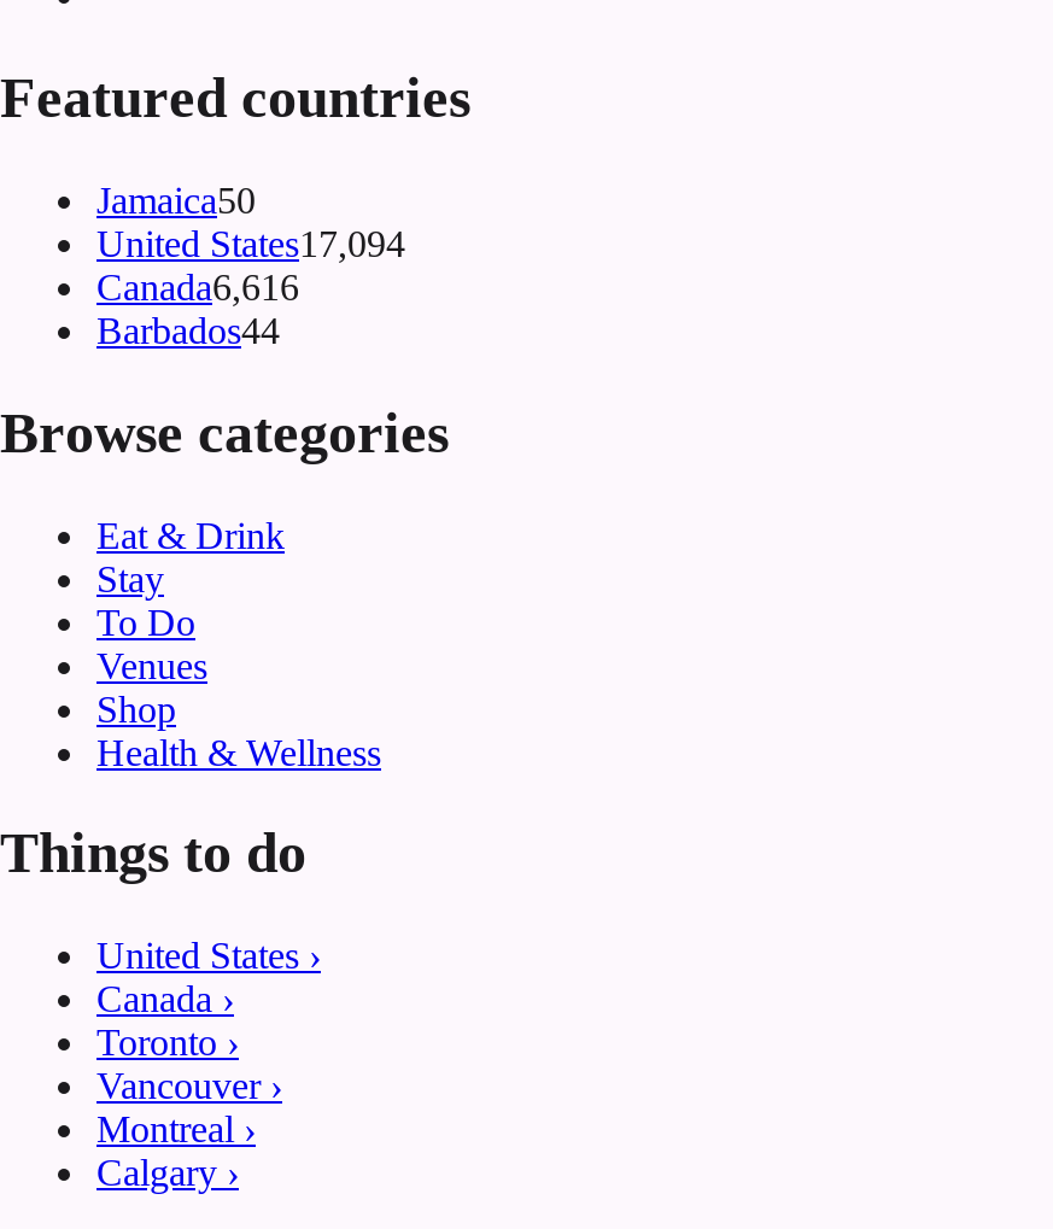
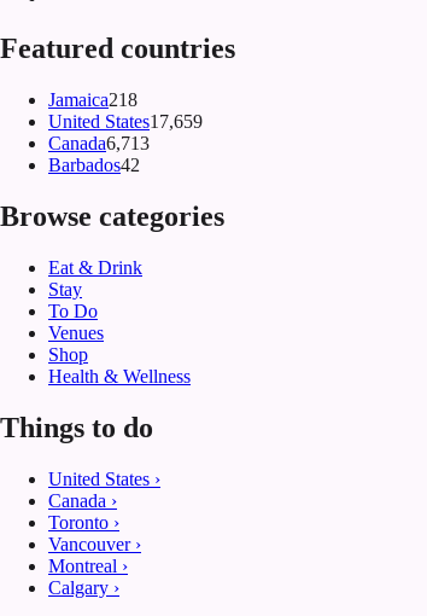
[96,179,256,220] Jamaica50 -> [48,90,138,110] Jamaica218
[96,222,405,263] United States17,094 -> [48,111,203,132] United States17,659
[96,266,299,307] Canada6,616 -> [48,133,150,154] Canada6,713
[96,309,280,350] Barbados44 -> [48,155,140,175] Barbados42

